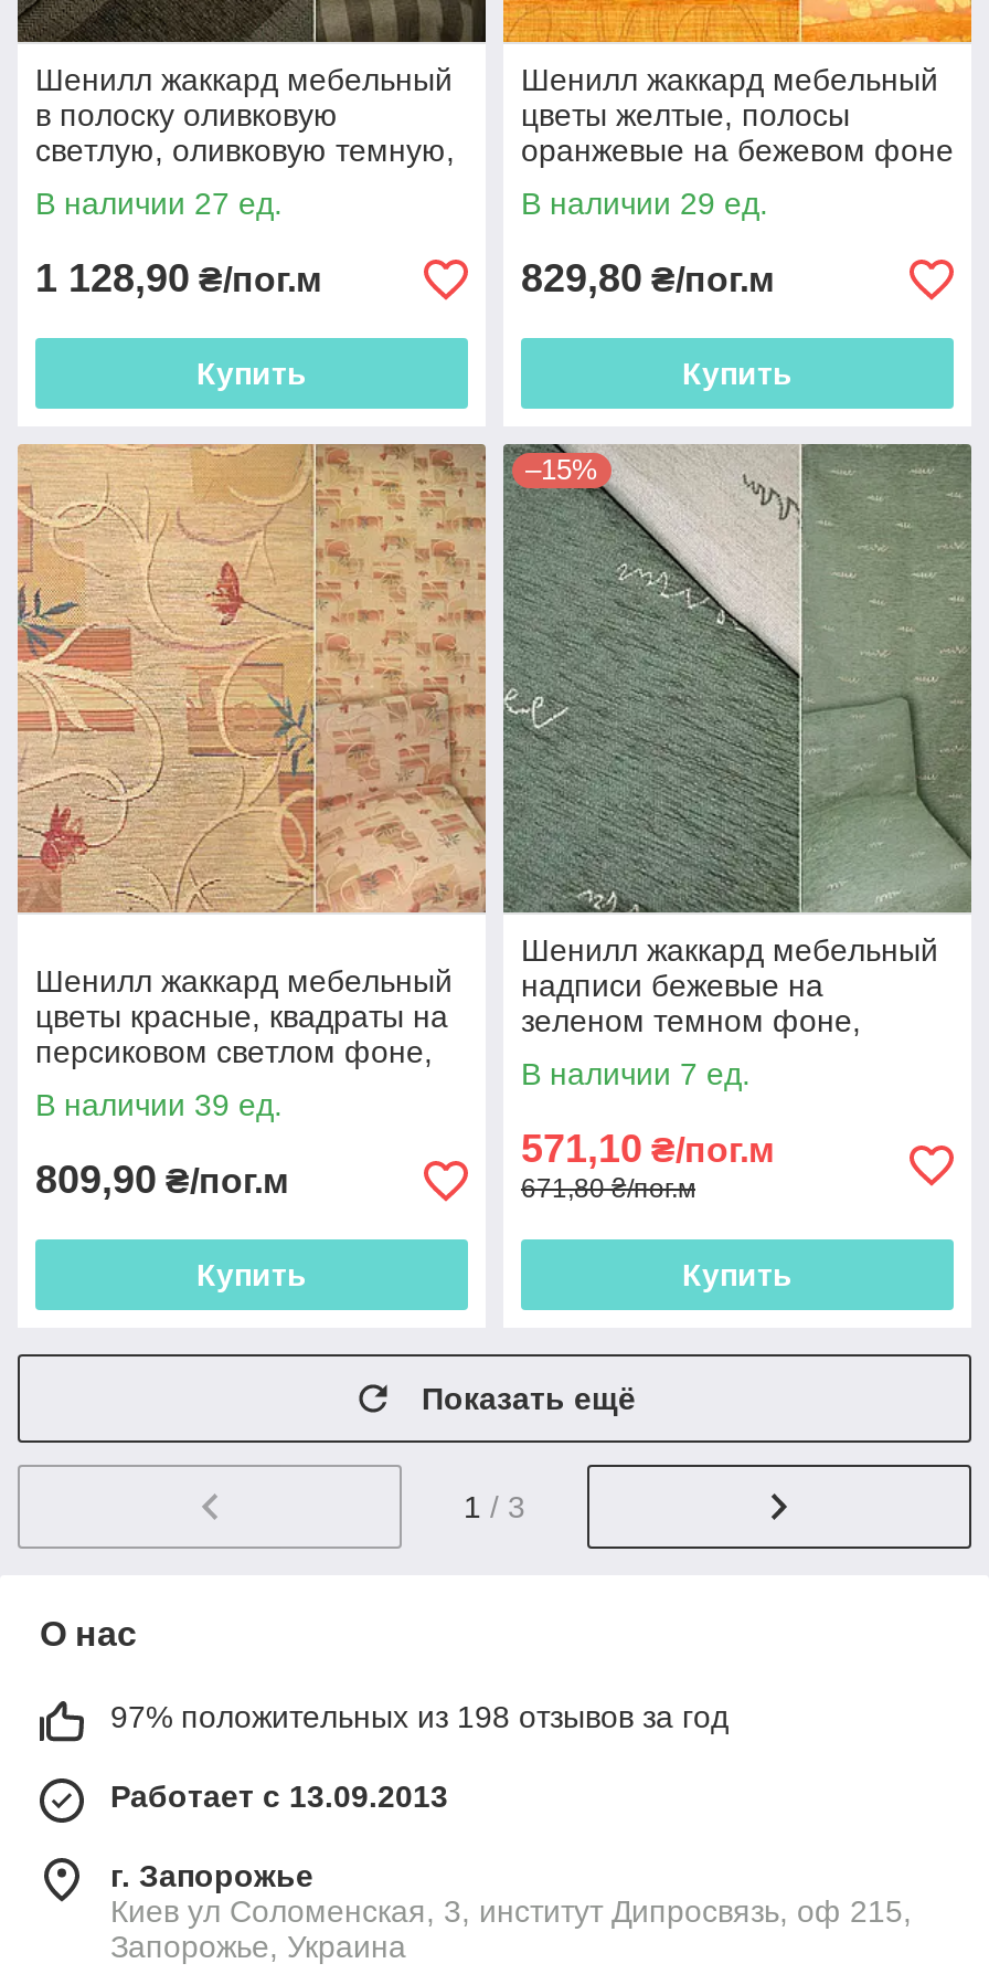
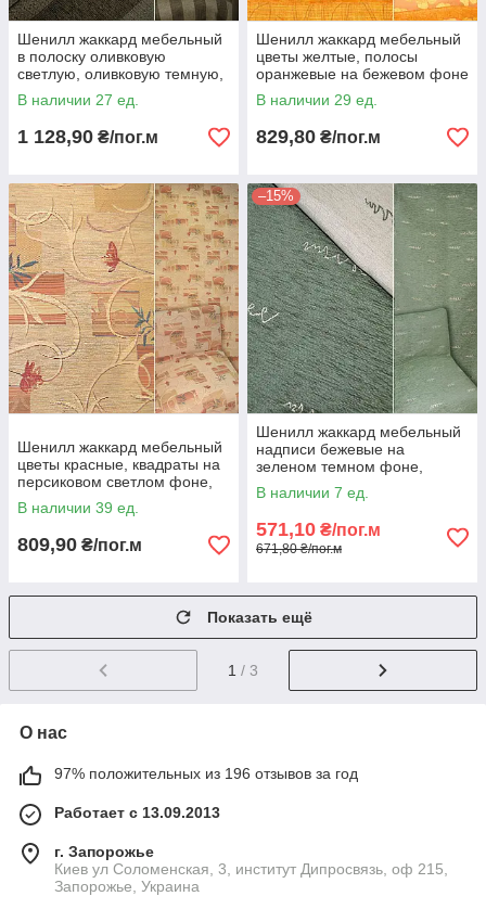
[196,356,307,391] Купить -> none
[682,356,793,391] Купить -> none
[196,1257,307,1292] Купить -> none
[682,1257,793,1292] Купить -> none
[110,1699,729,1734] 97% положительных из 198 отзывов за год -> [54,765,358,782] 97% положительных из 196 отзывов за год

